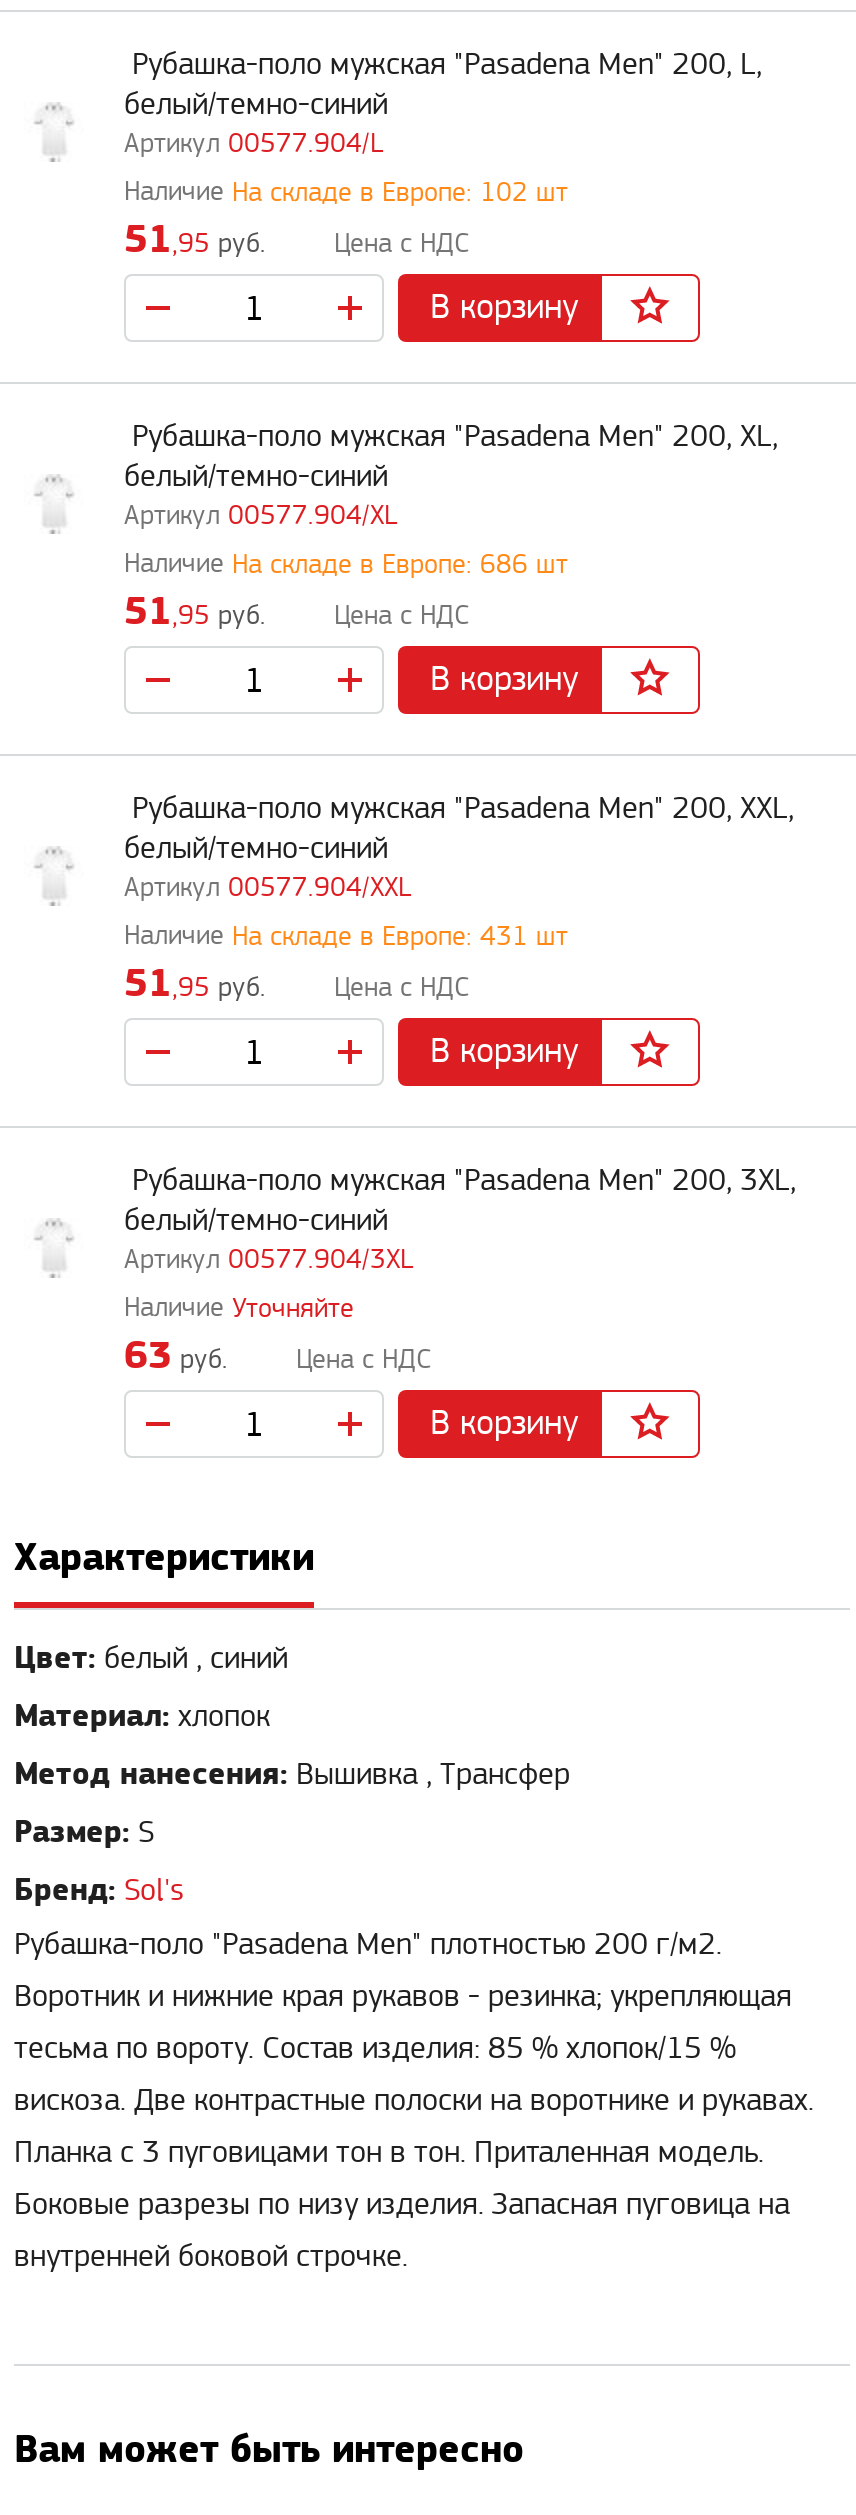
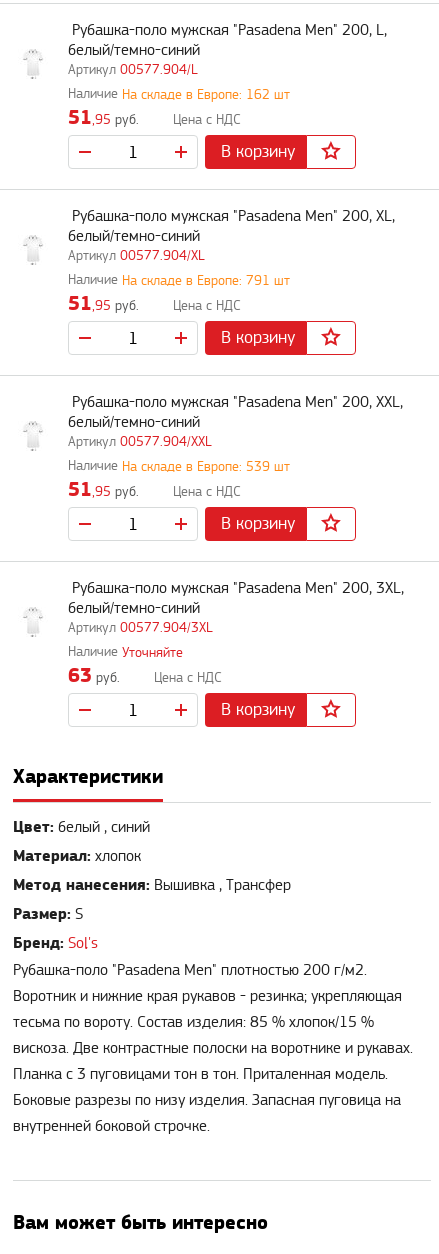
[232,179,568,207] На складе в Европе: 102 шт -> [122,88,290,102] На складе в Европе: 162 шт
[232,551,568,579] На складе в Европе: 686 шт -> [122,274,290,288] На складе в Европе: 791 шт
[232,923,568,951] На складе в Европе: 431 шт -> [122,460,290,474] На складе в Европе: 539 шт

